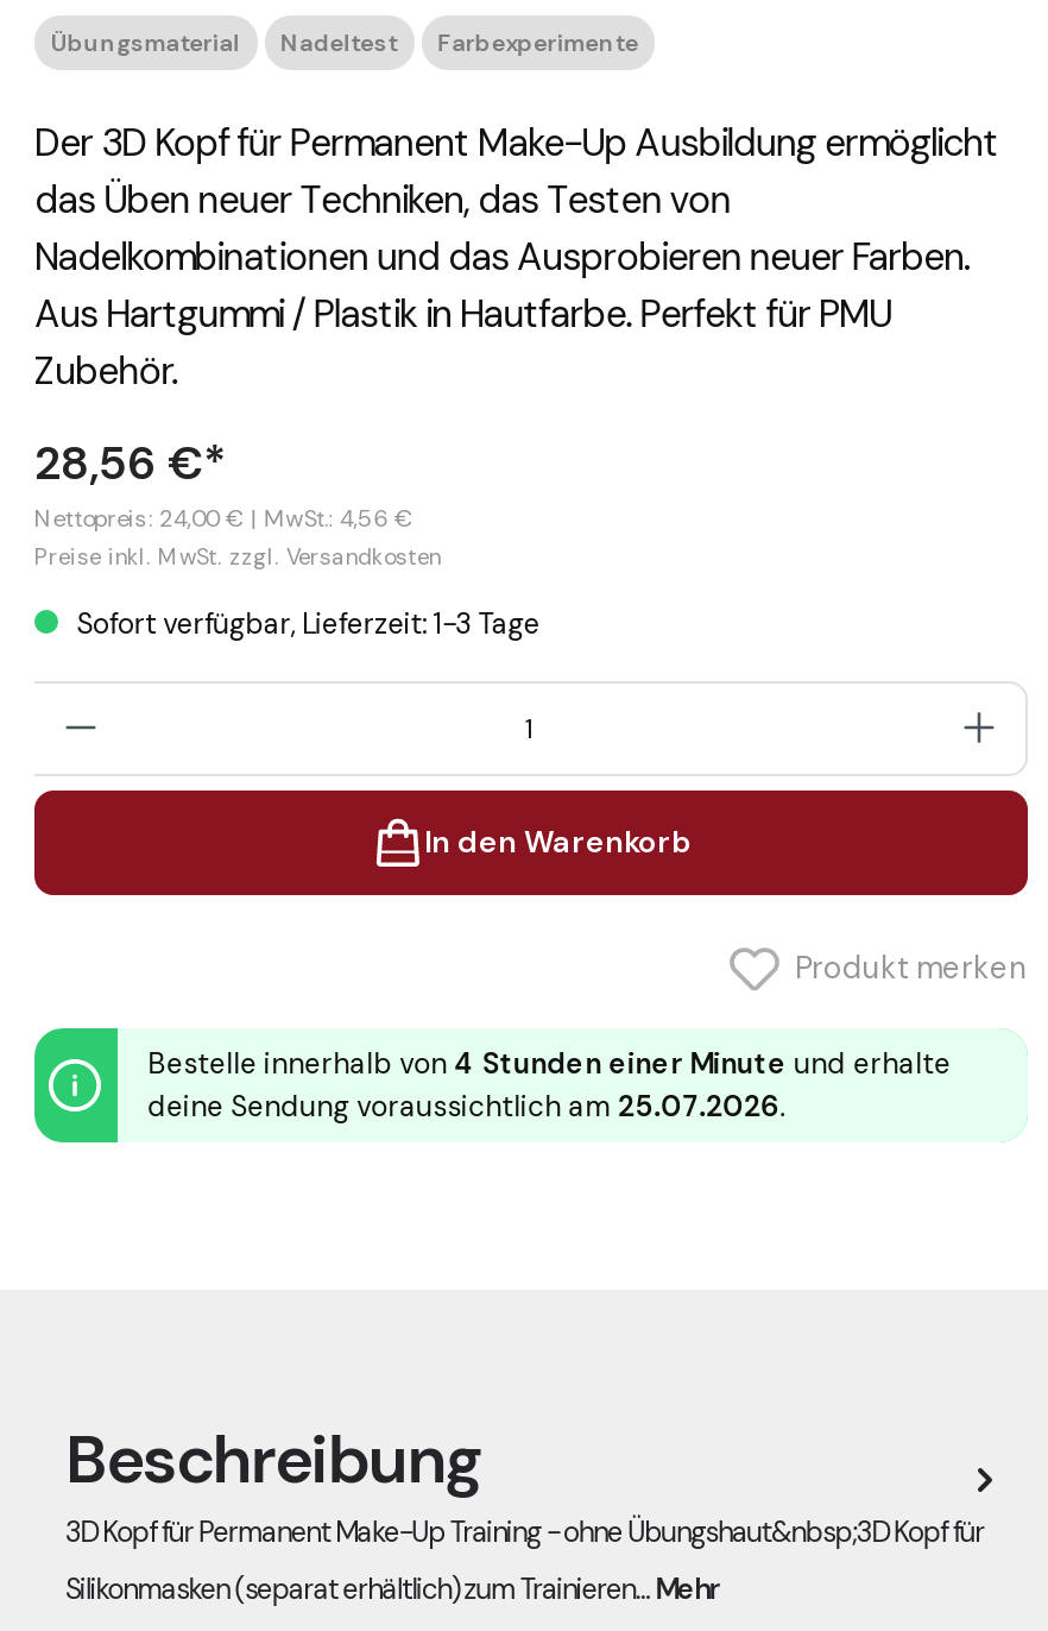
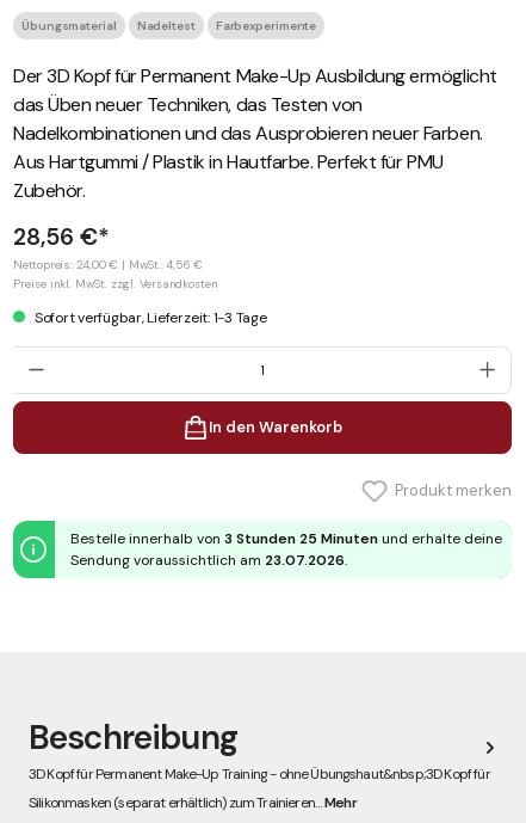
[148,1045,951,1126] Bestelle innerhalb von 4 Stunden einer Minute und erhalte | deine Sendung voraussichtlich am 25.07.2026 -> [70,529,502,570] Bestelle innerhalb von 3 Stunden 25 Minuten und erhalte deine | Sendung voraussichtlich am 23.07.2026

